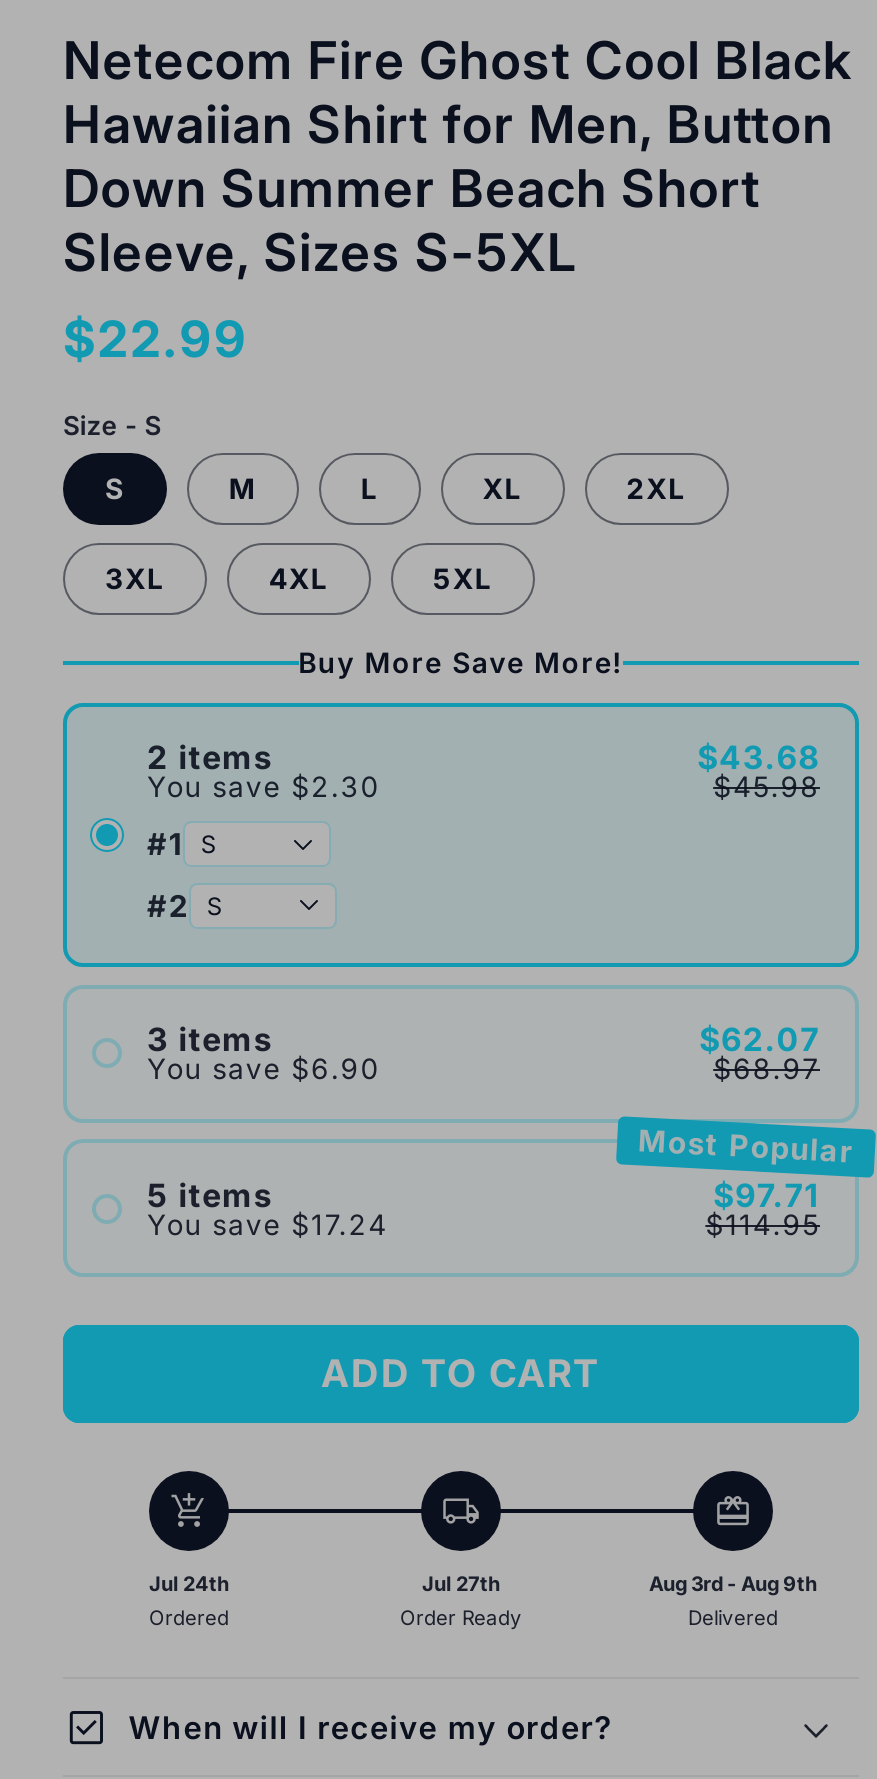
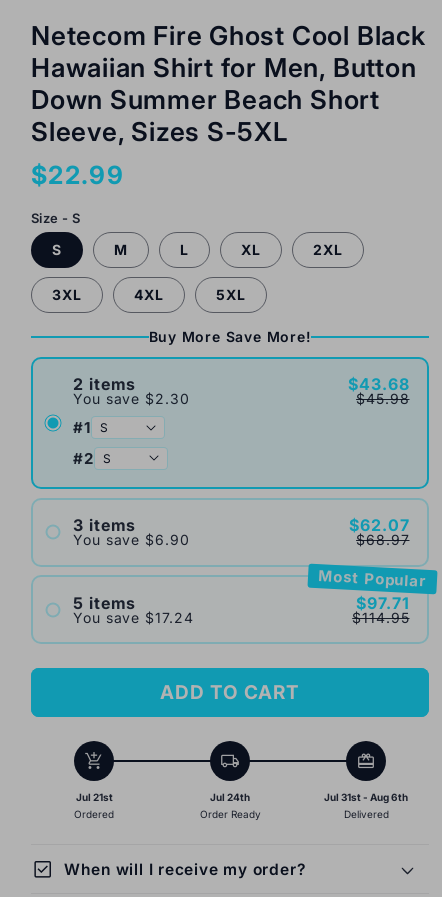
[149,1571,229,1595] Jul 24th -> [75,791,112,803] Jul 21st
[422,1571,500,1595] Jul 27th -> [210,791,250,803] Jul 24th
[649,1571,817,1595] Aug 3rd - Aug 9th -> [324,791,408,803] Jul 31st - Aug 6th

